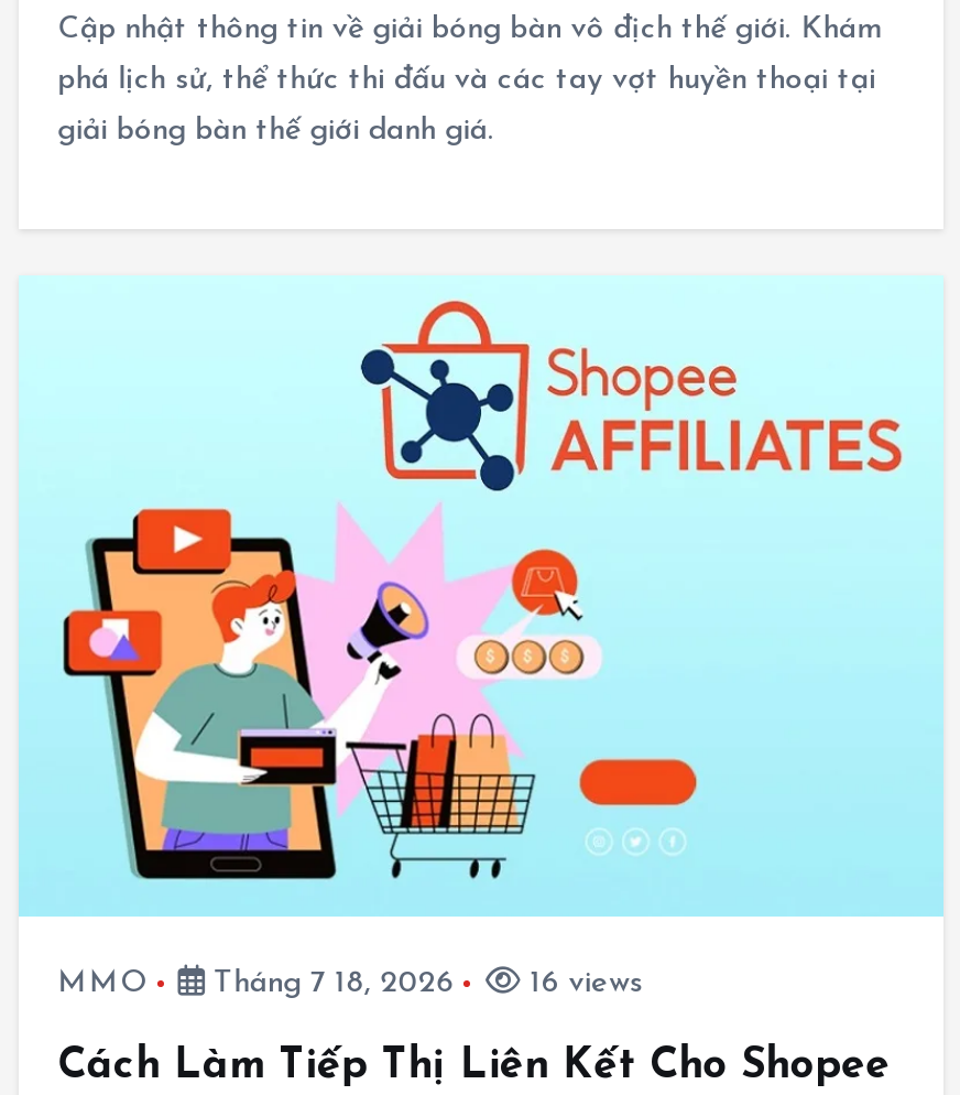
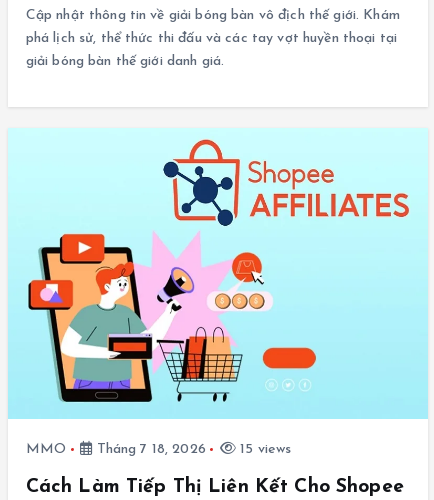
[521,967,643,1000] 16 views -> [236,442,291,457] 15 views

